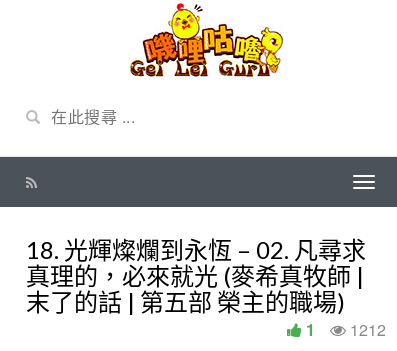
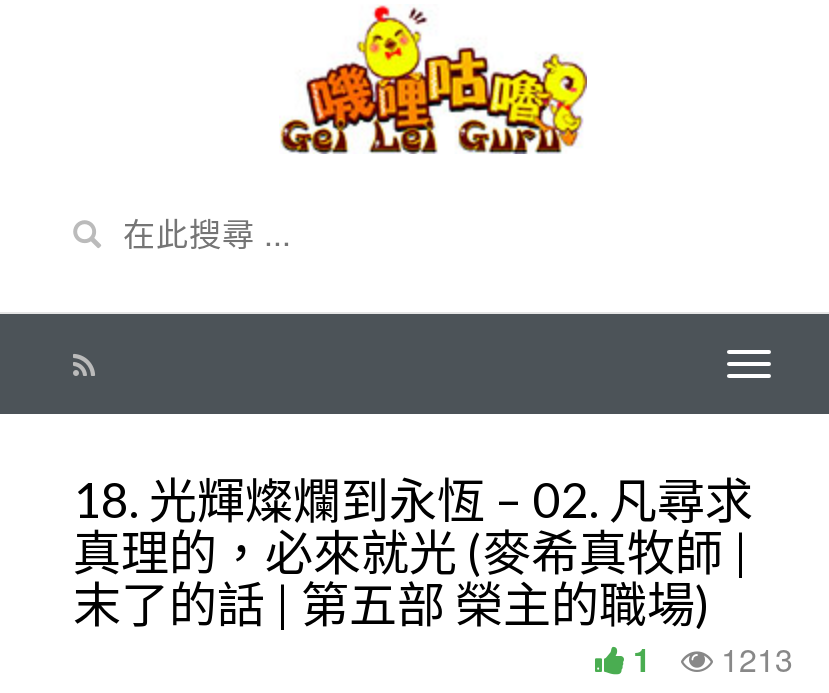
[306,318,386,341] 1 1212 -> [633,636,793,682] 1 1213

